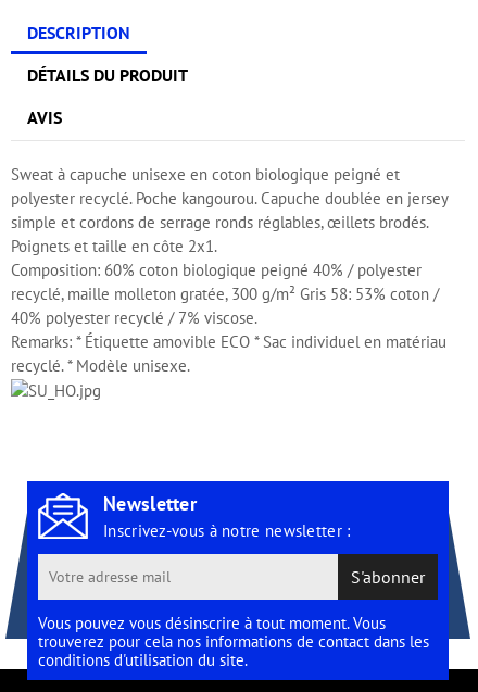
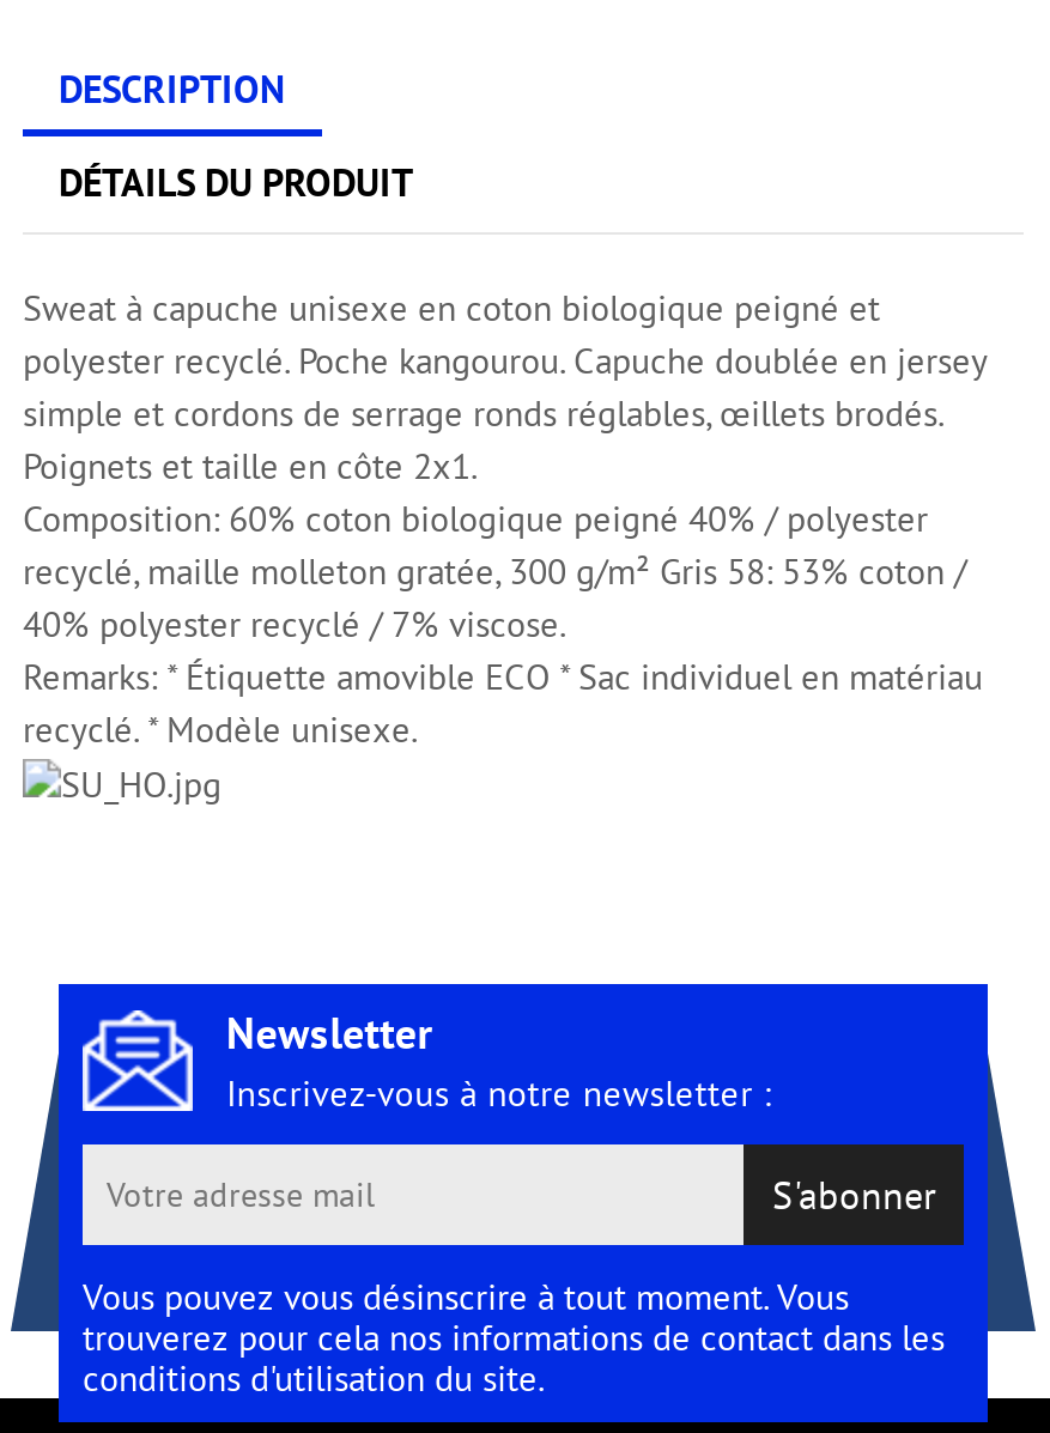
[27,106,62,128] AVIS -> none

